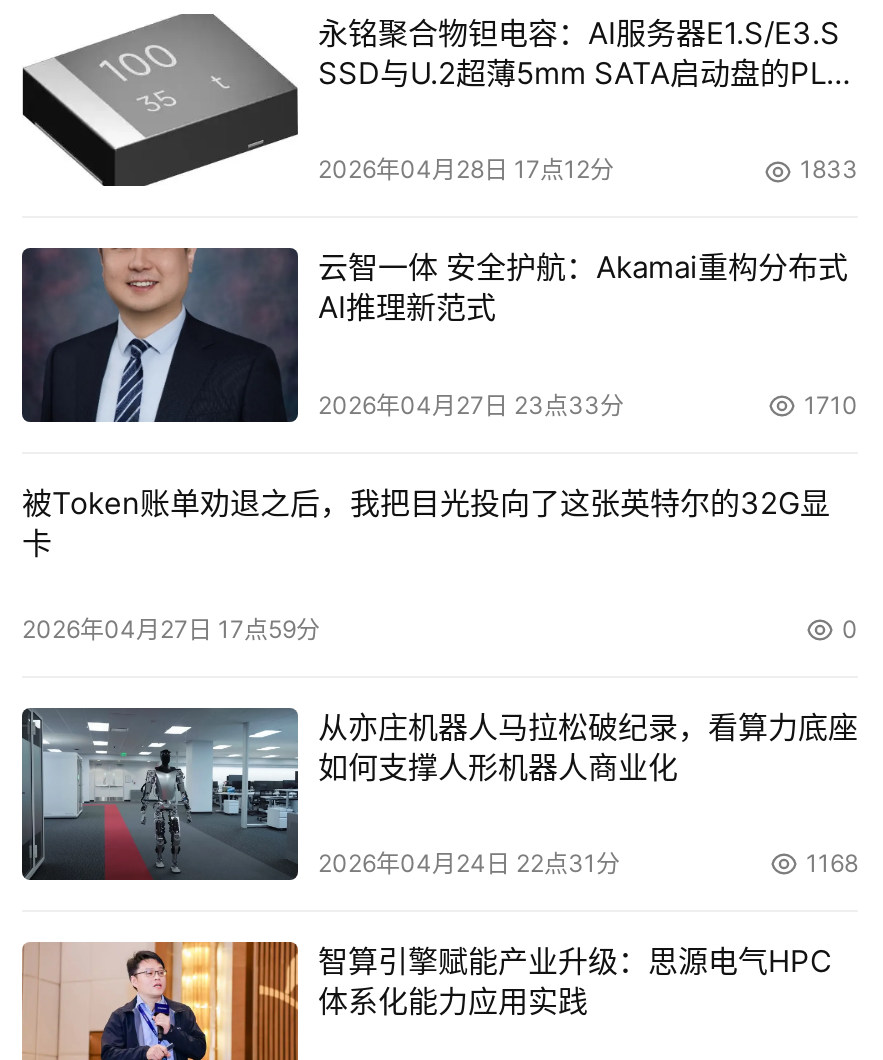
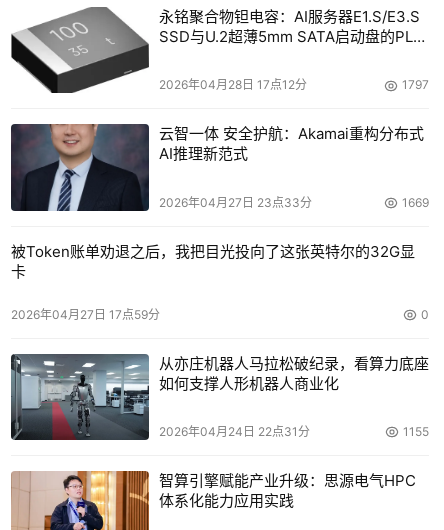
[800,155,858,185] 1833 -> [402,77,429,92] 1797
[804,389,858,419] 1710 -> [402,195,429,210] 1669
[806,848,858,878] 1168 -> [403,424,429,439] 1155

